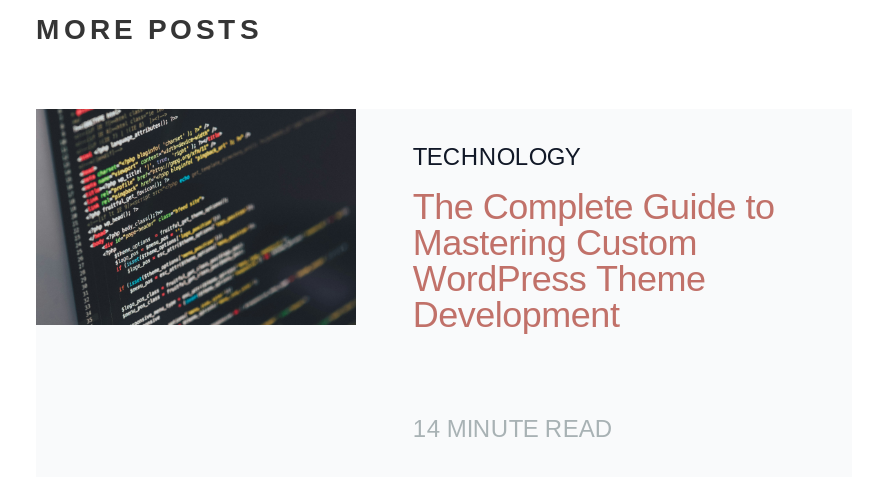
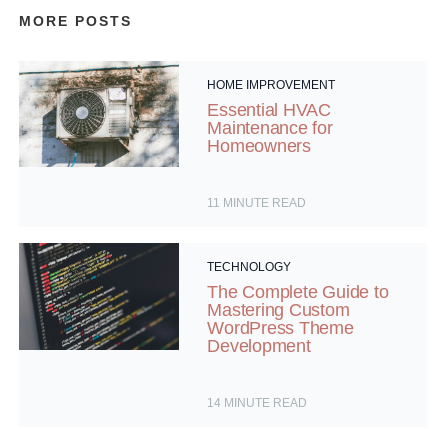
none -> [20,61,335,210] [image] | HOME IMPROVEMENT | Essential HVAC | Maintenance for | Homeowners | 11 MINUTE READ

